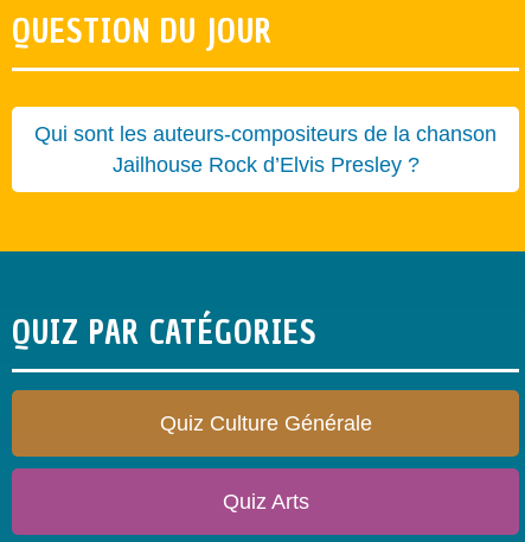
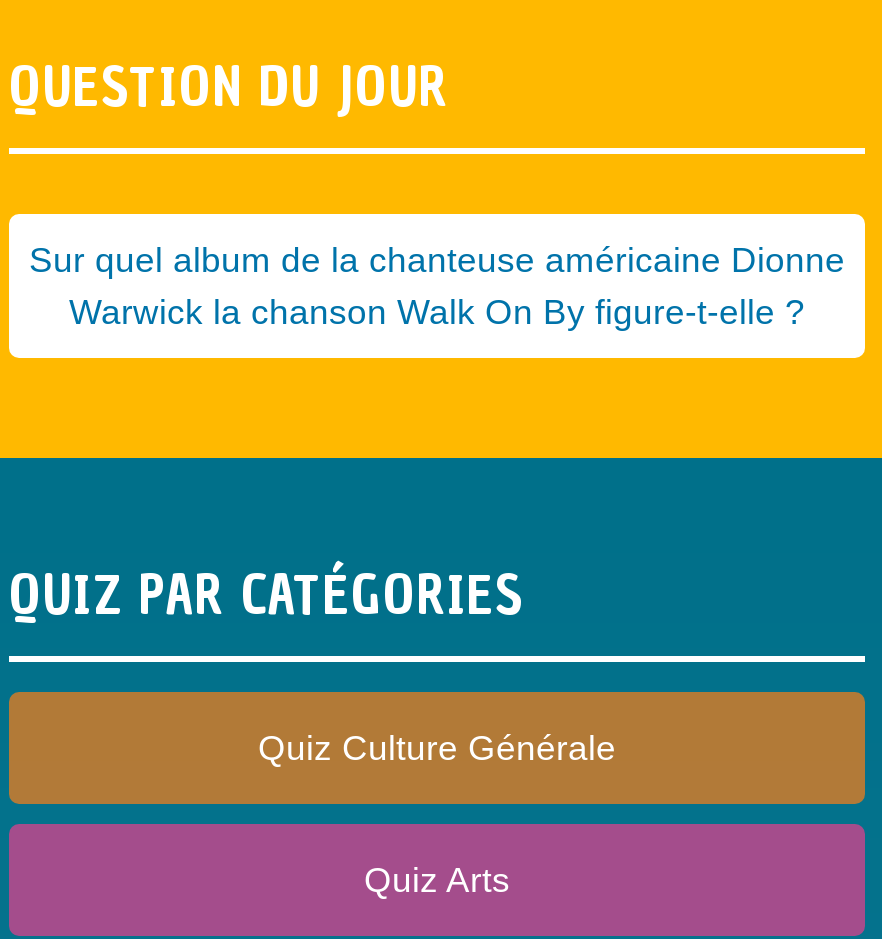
[34,122,497,176] Qui sont les auteurs-compositeurs de la chanson | Jailhouse Rock d’Elvis Presley ? -> [29,240,845,332] Sur quel album de la chanteuse américaine Dionne | Warwick la chanson Walk On By figure-t-elle ?

